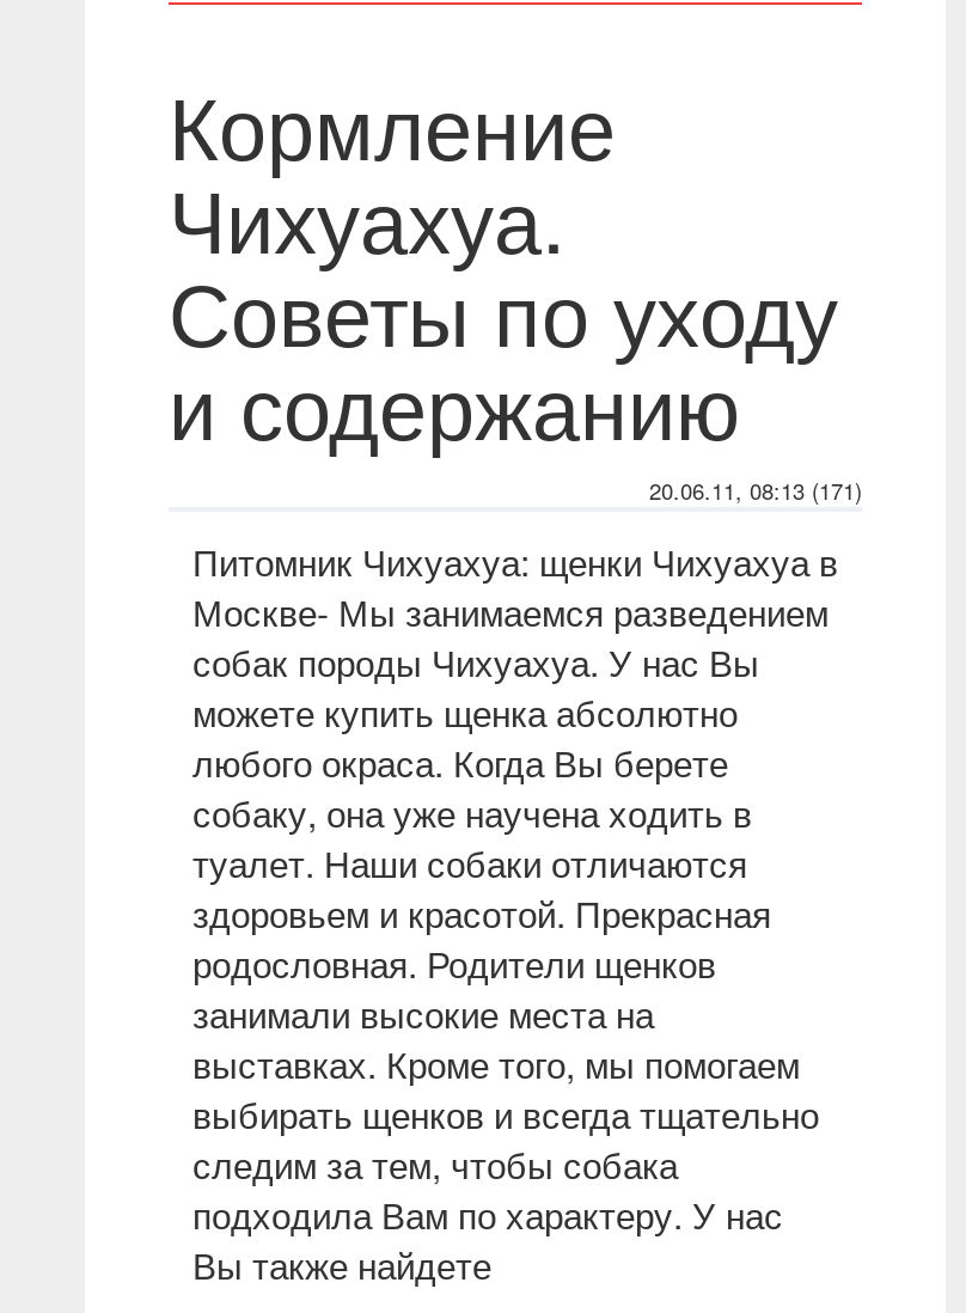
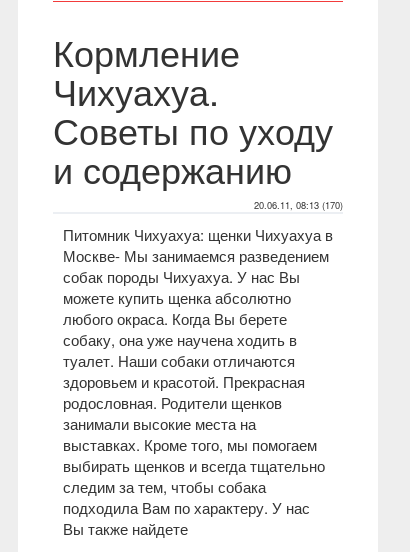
[649,474,862,507] 20.06.11, 08:13 (171) -> [254,198,343,212] 20.06.11, 08:13 (170)

